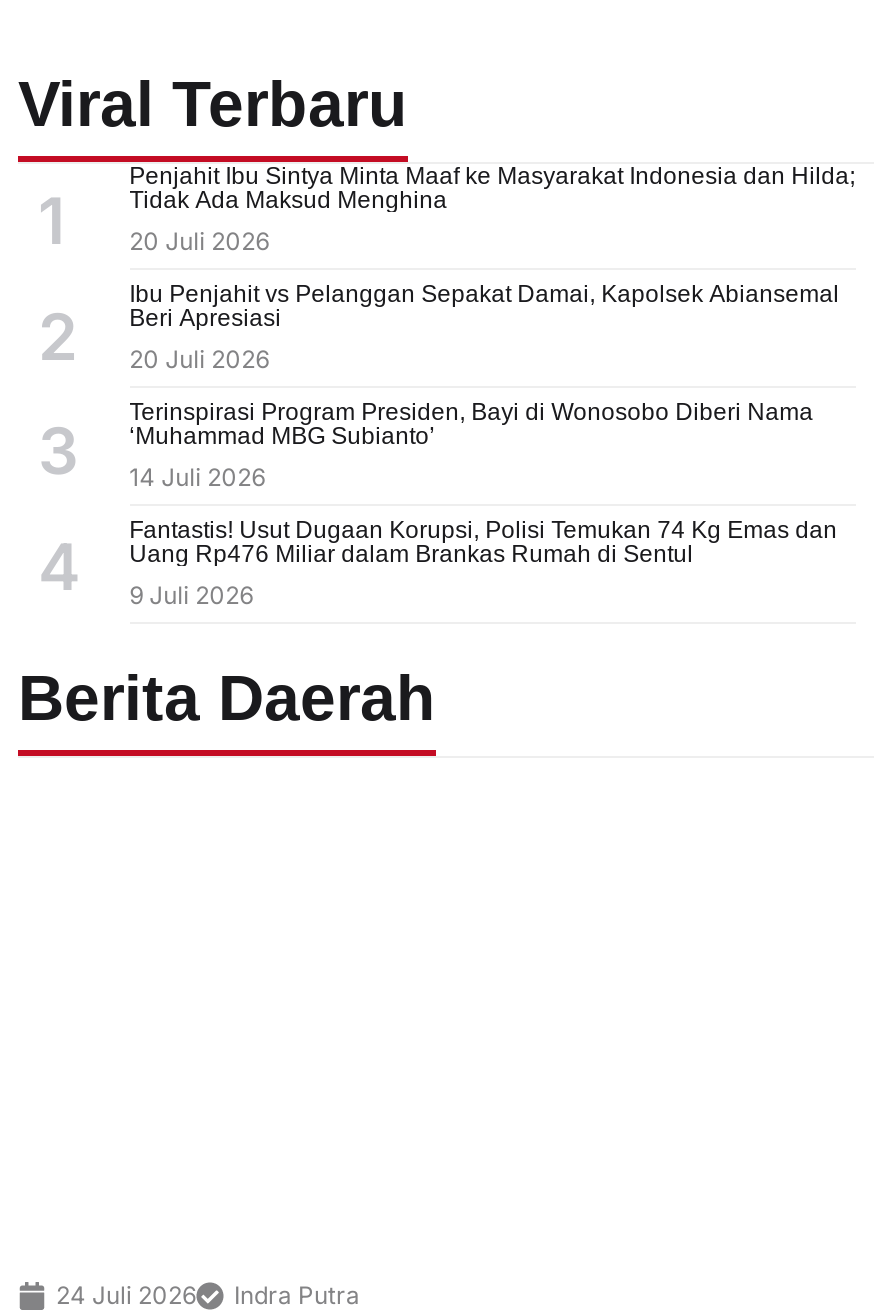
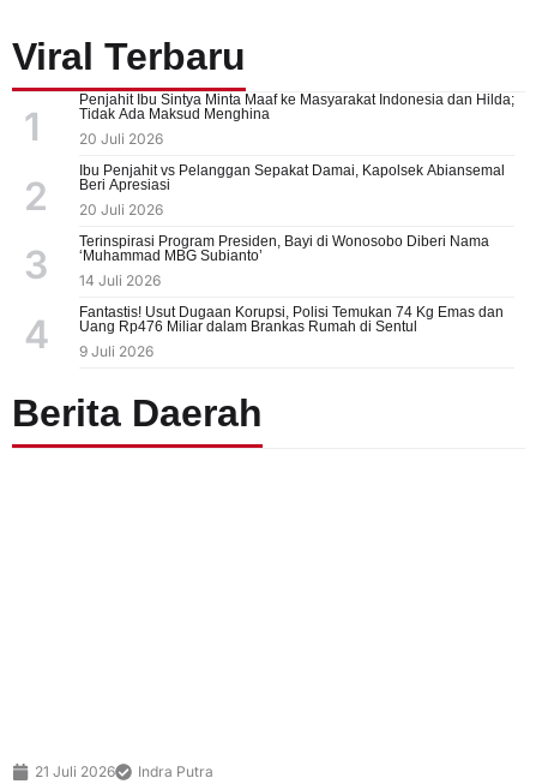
[56,1280,360,1310] 24 Juli 2026 Indra Putra -> [35,762,213,780] 21 Juli 2026 Indra Putra

